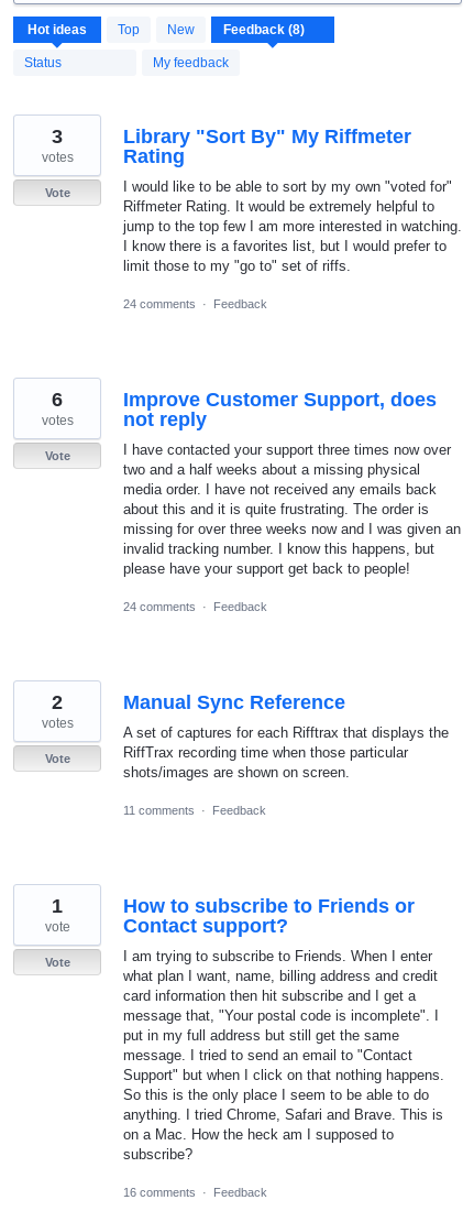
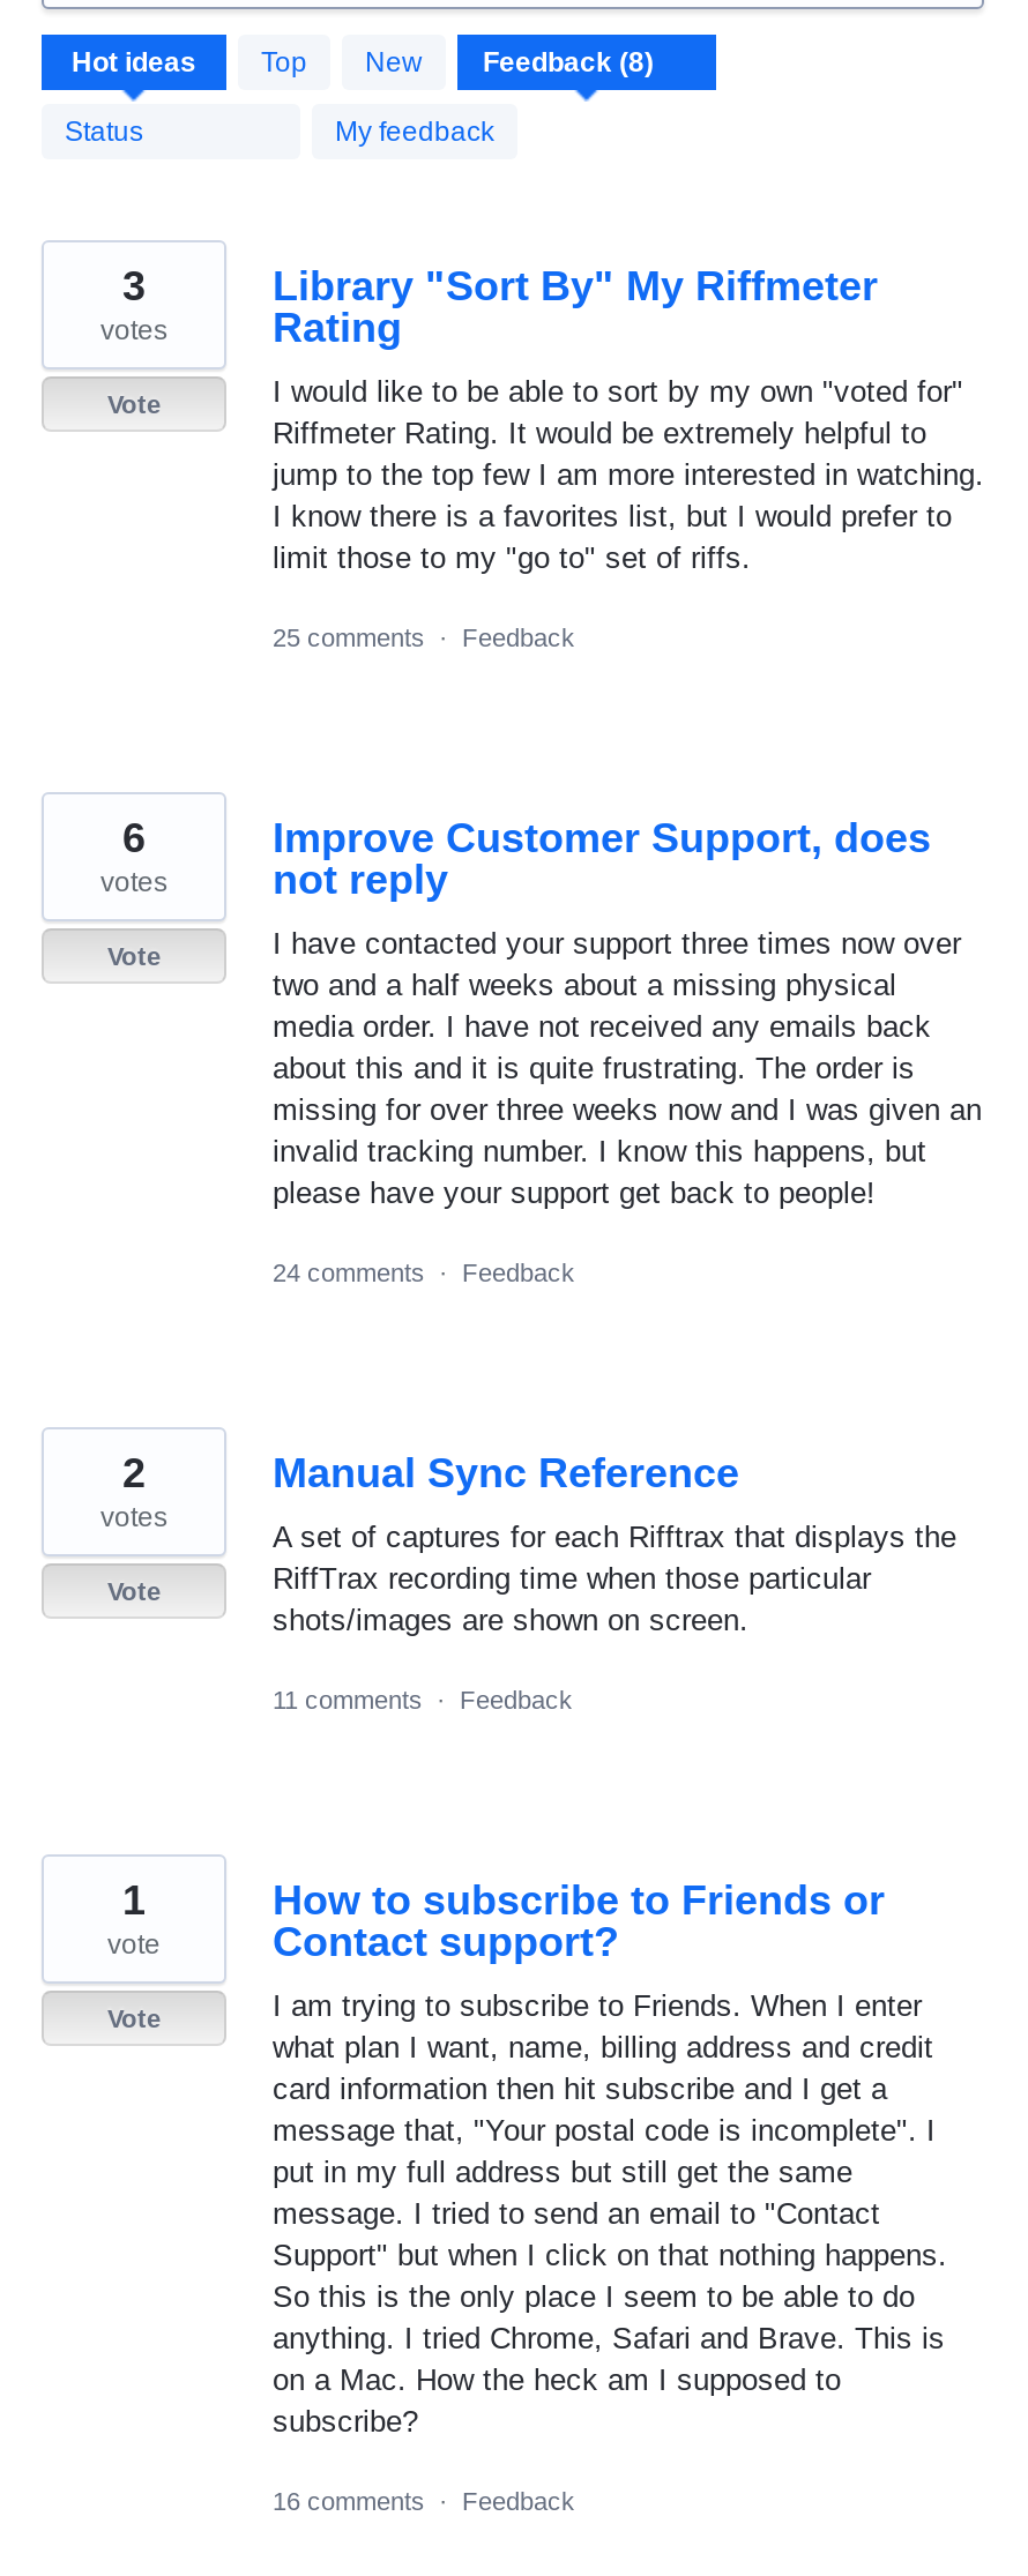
[123,297,267,310] 24 comments · Feedback -> [273,623,575,651] 25 comments · Feedback

